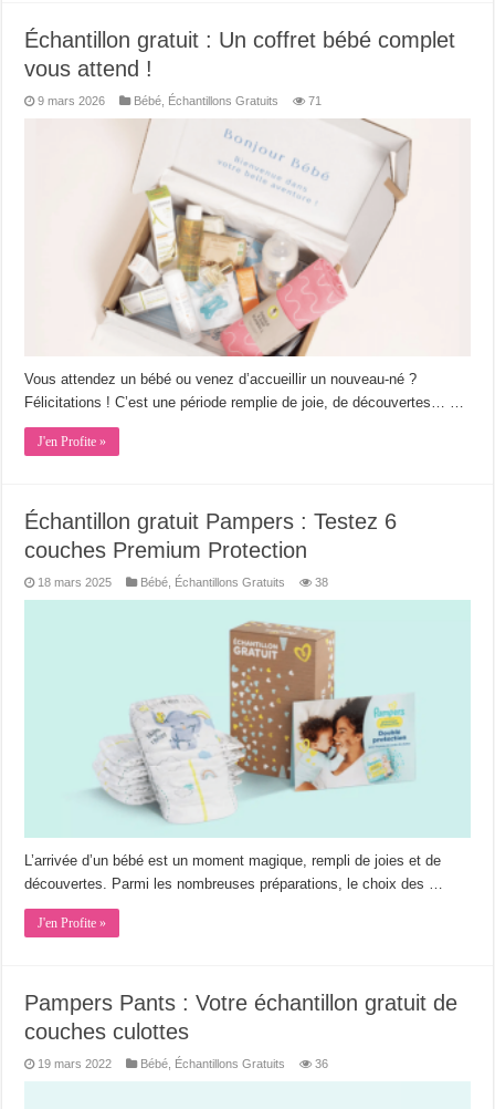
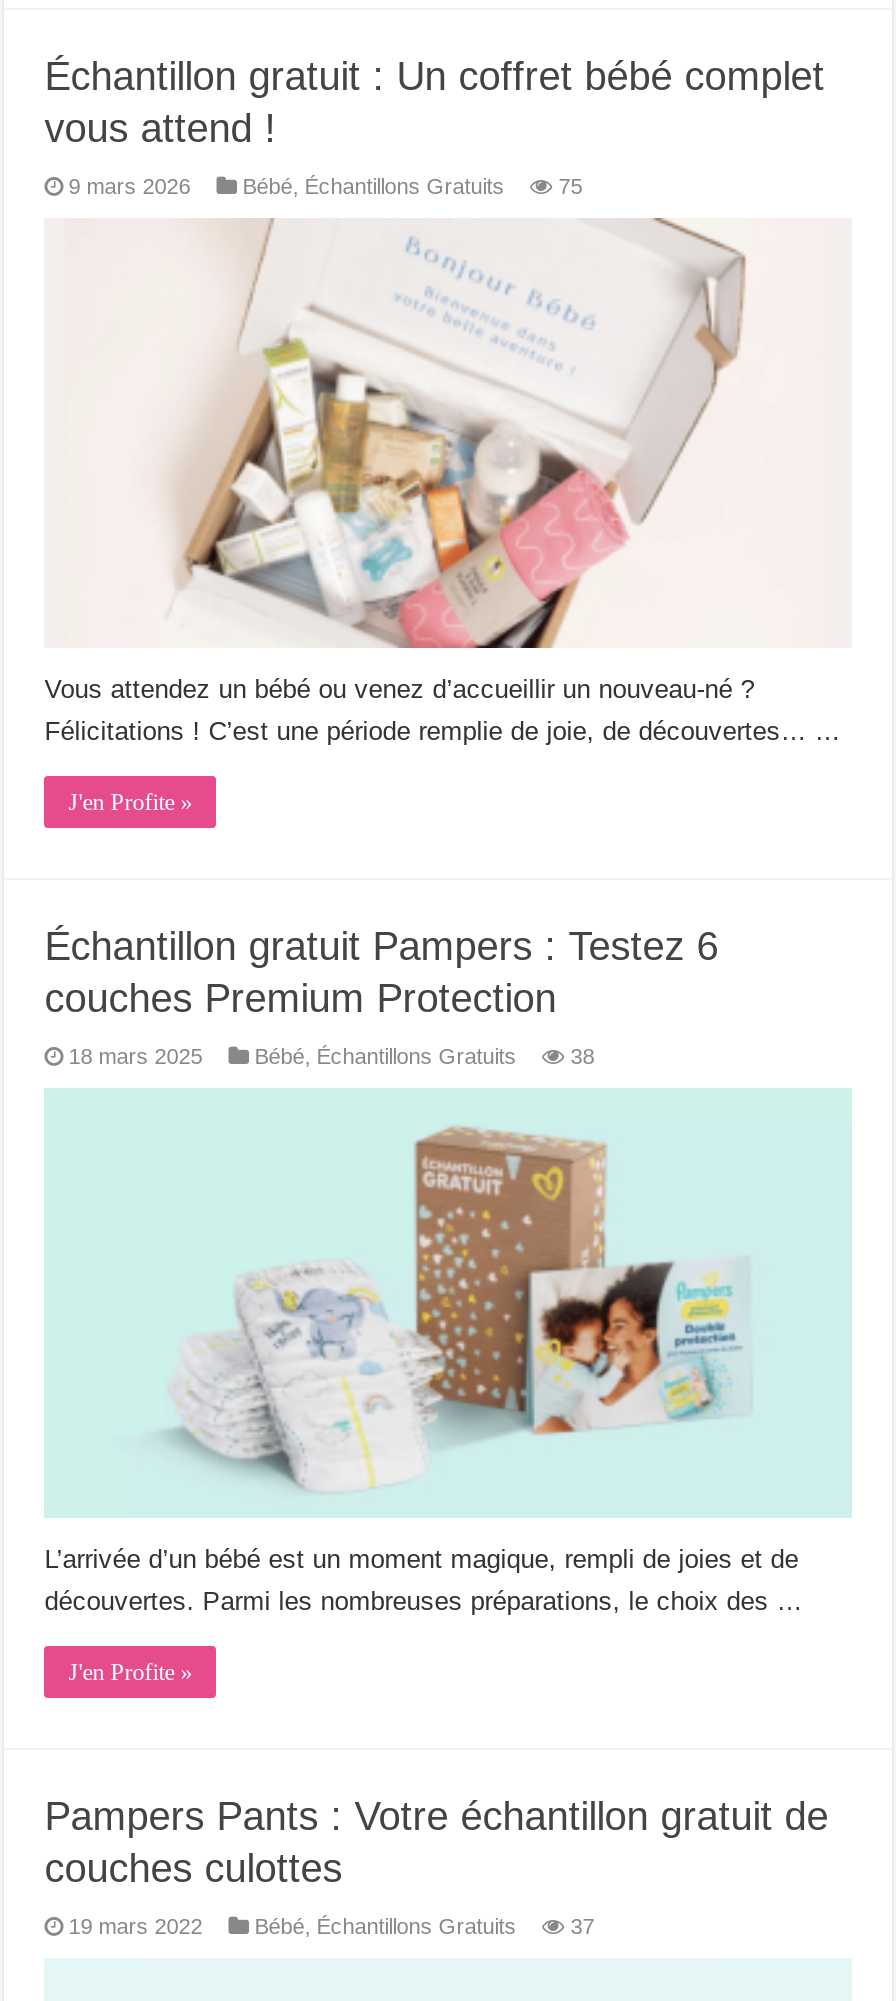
[308,95,322,108] 71 -> [558,175,582,199] 75
[315,1057,328,1070] 36 -> [570,1914,594,1938] 37

